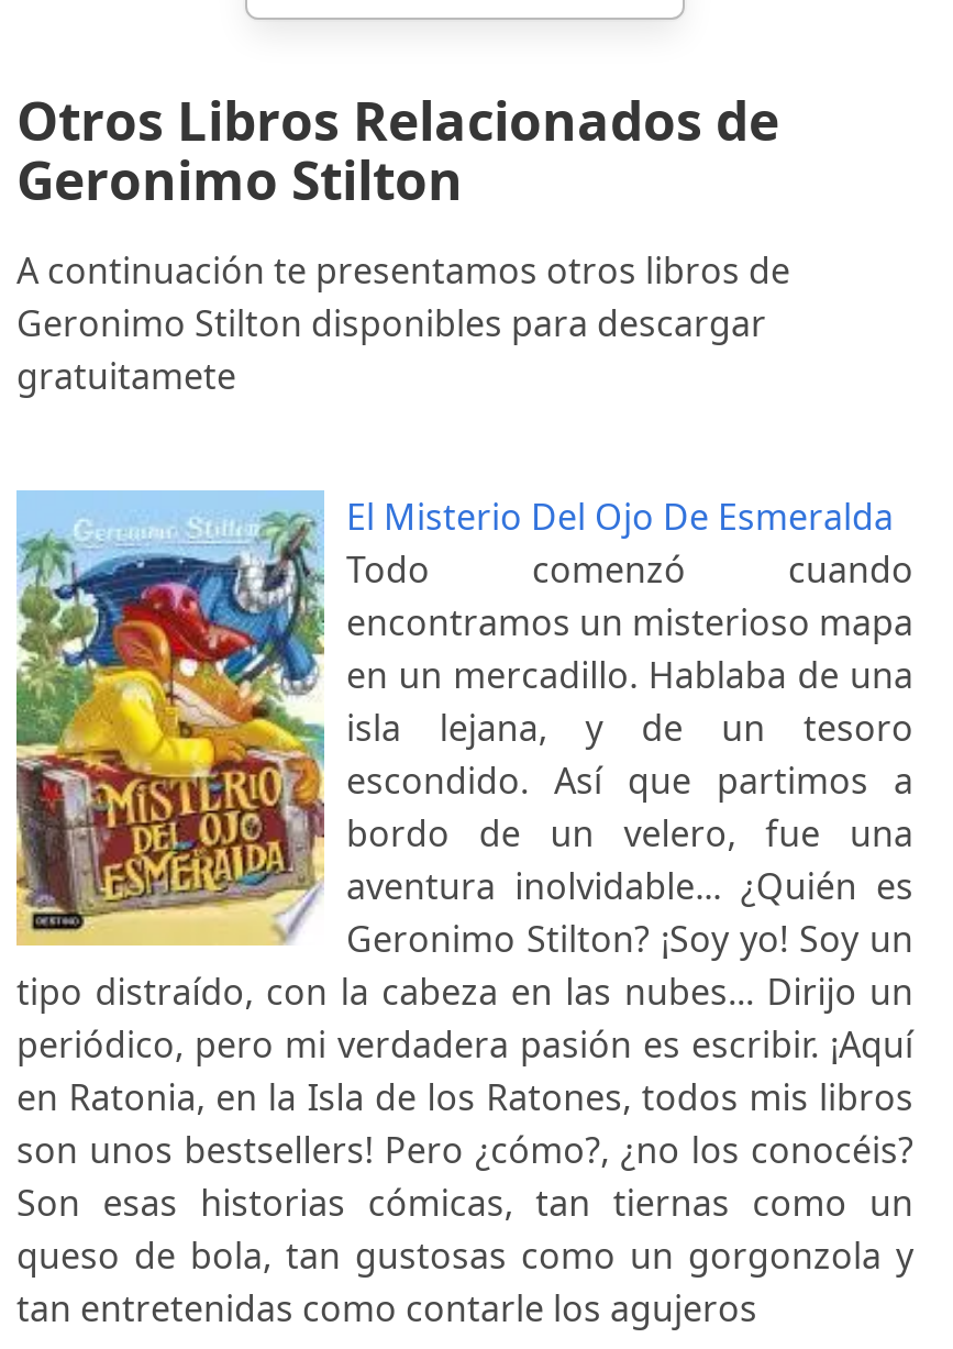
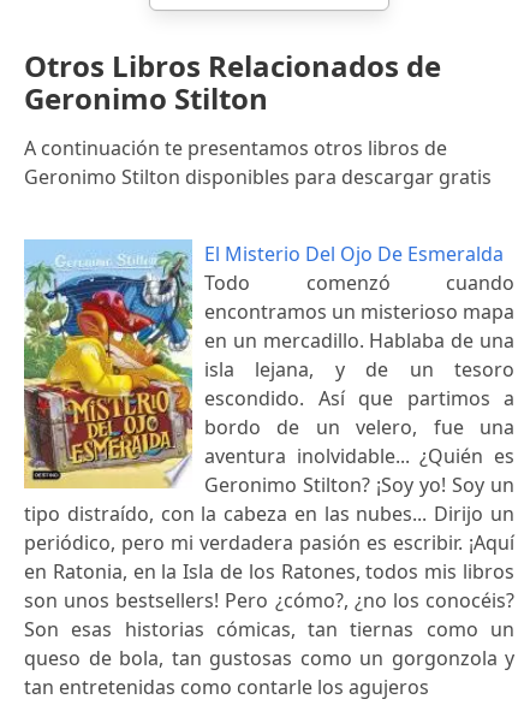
[16,299,766,400] Geronimo Stilton disponibles para descargar | gratuitamete -> [24,163,492,190] Geronimo Stilton disponibles para descargar gratis

